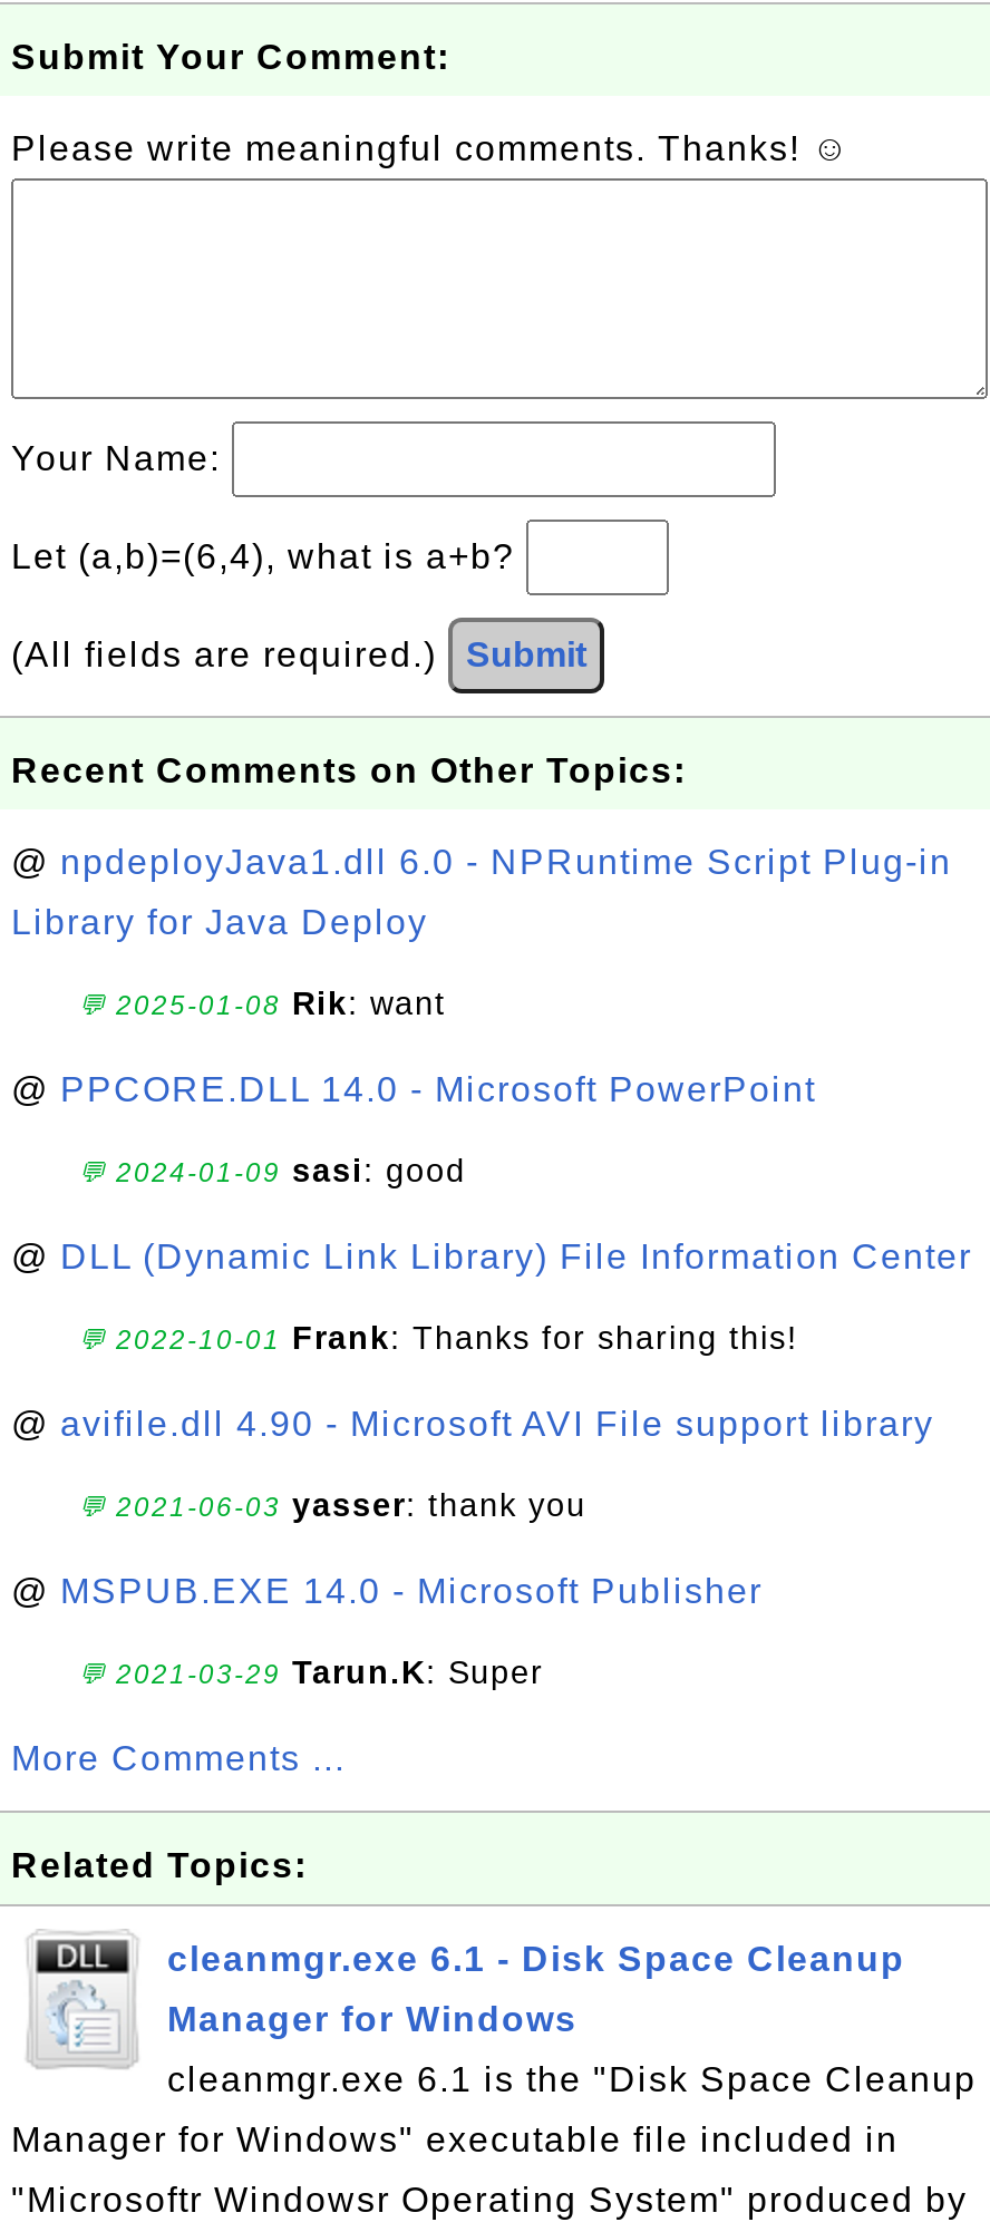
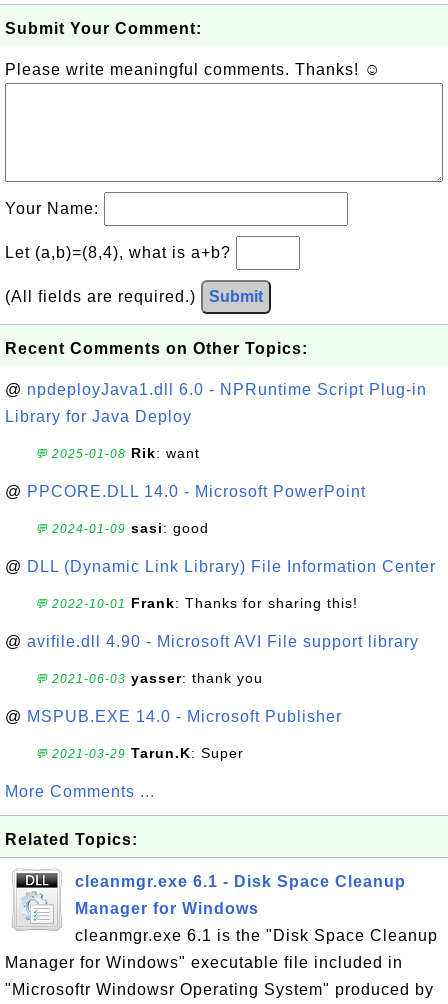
[11,537,526,575] Let (a,b)=(6,4), what is a+b? -> [5,244,236,261] Let (a,b)=(8,4), what is a+b?

